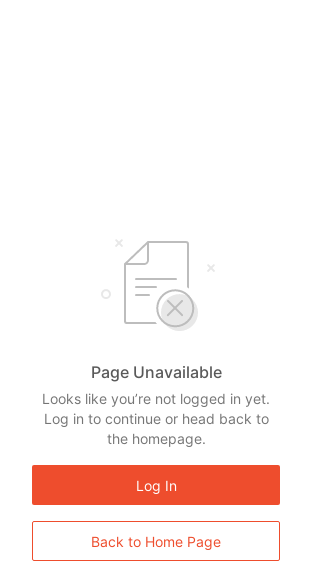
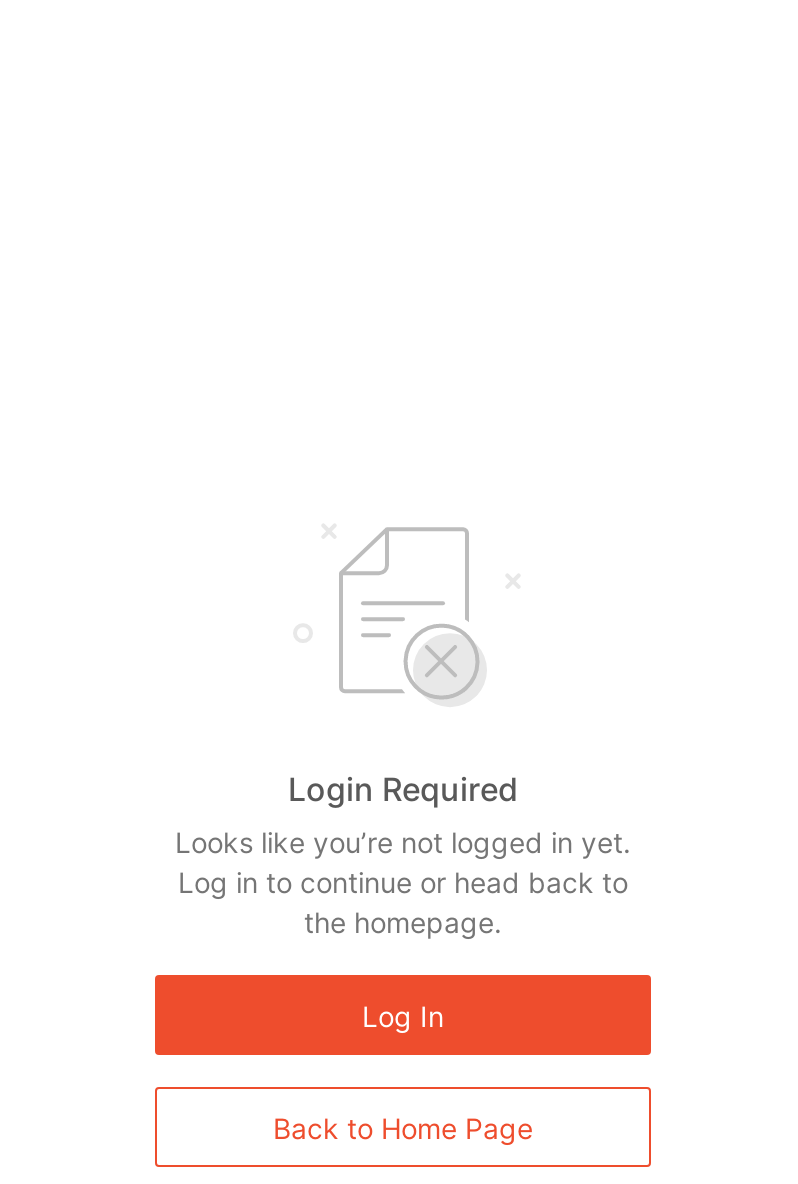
[90,362,221,382] Page Unavailable -> [288,769,518,809] Login Required

